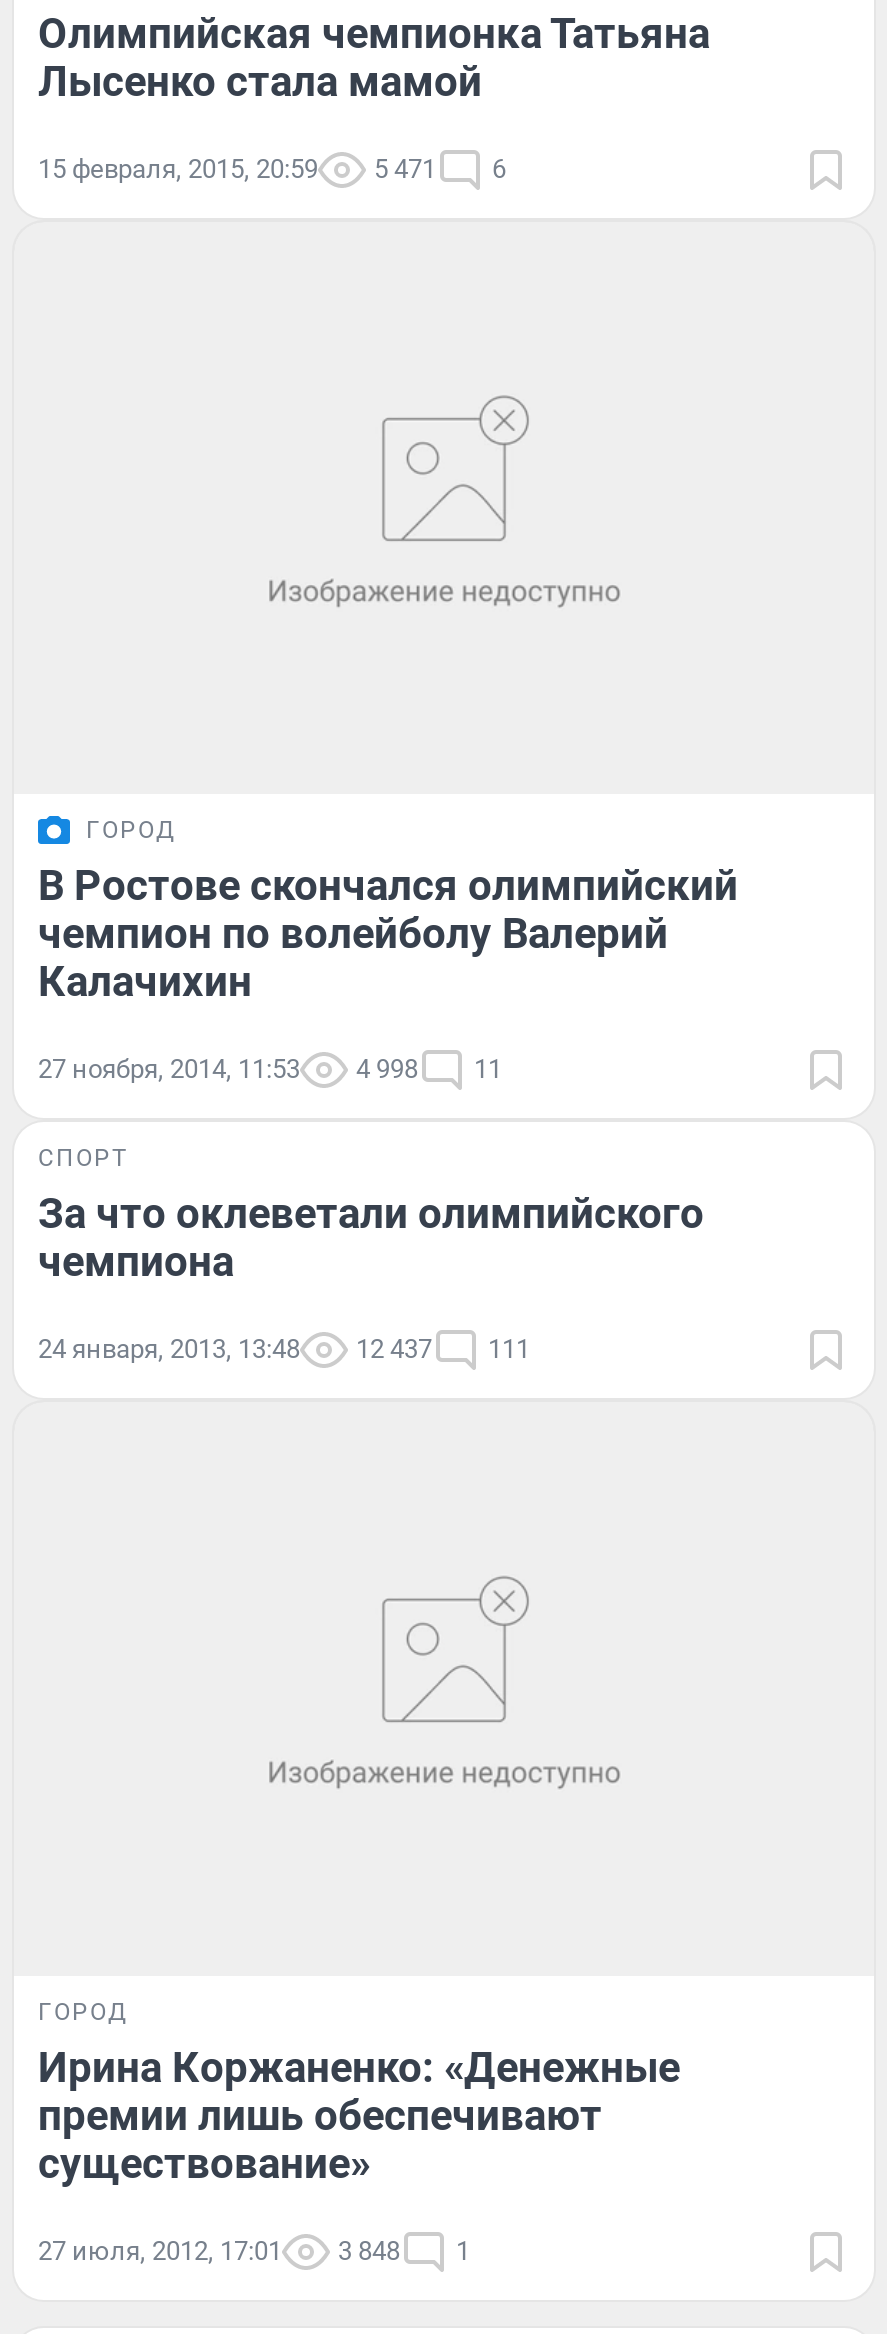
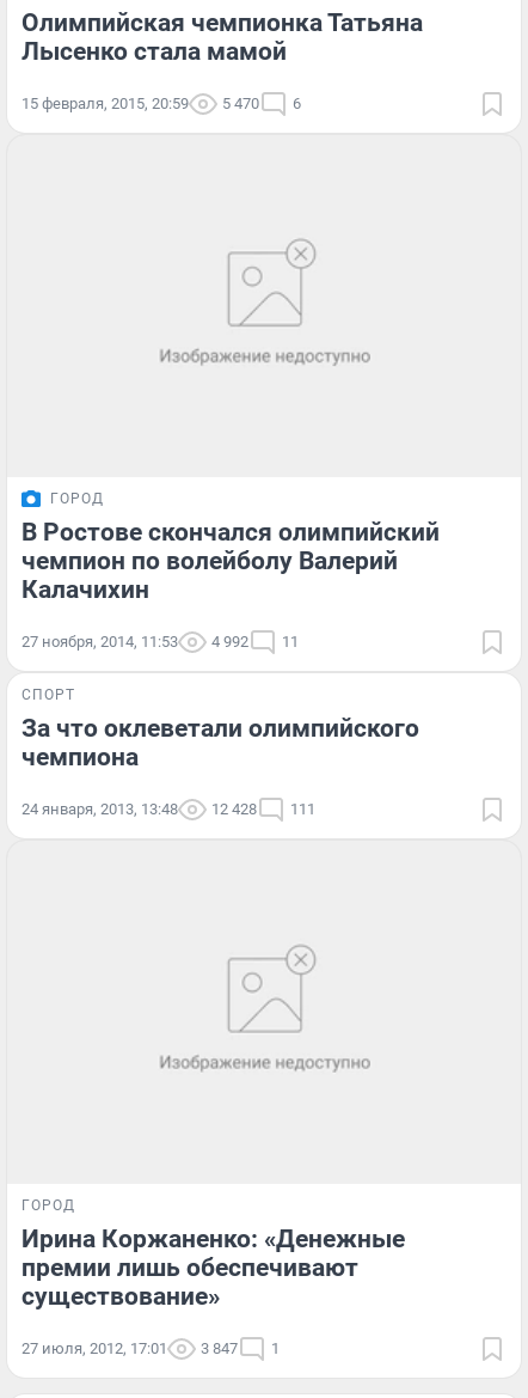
[38,153,506,183] 15 февраля, 2015, 20:59 5 471 6 -> [22,94,301,112] 15 февраля, 2015, 20:59 5 470 6
[38,1054,502,1084] 27 ноября, 2014, 11:53 4 998 11 -> [22,633,299,651] 27 ноября, 2014, 11:53 4 992 11
[38,1334,530,1364] 24 января, 2013, 13:48 12 437 111 -> [22,800,315,818] 24 января, 2013, 13:48 12 428 111
[38,2236,470,2266] 27 июля, 2012, 17:01 3 848 1 -> [22,1339,280,1357] 27 июля, 2012, 17:01 3 847 1

